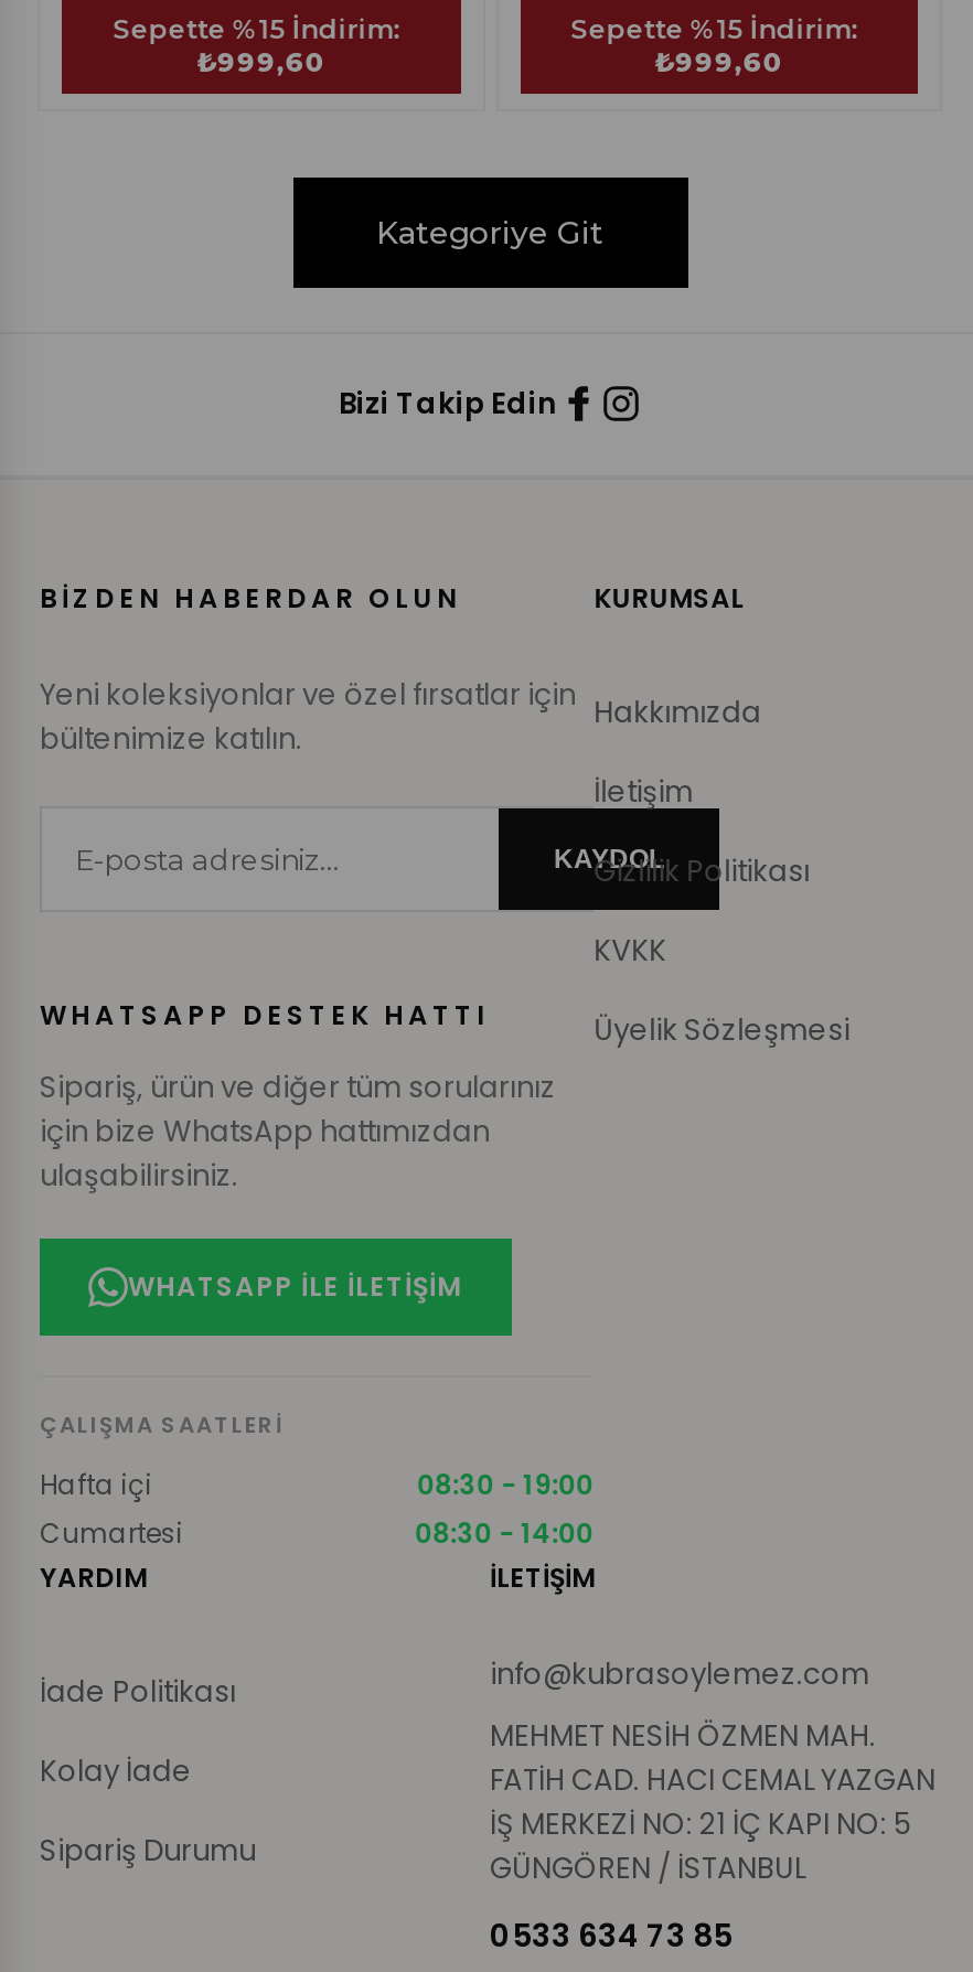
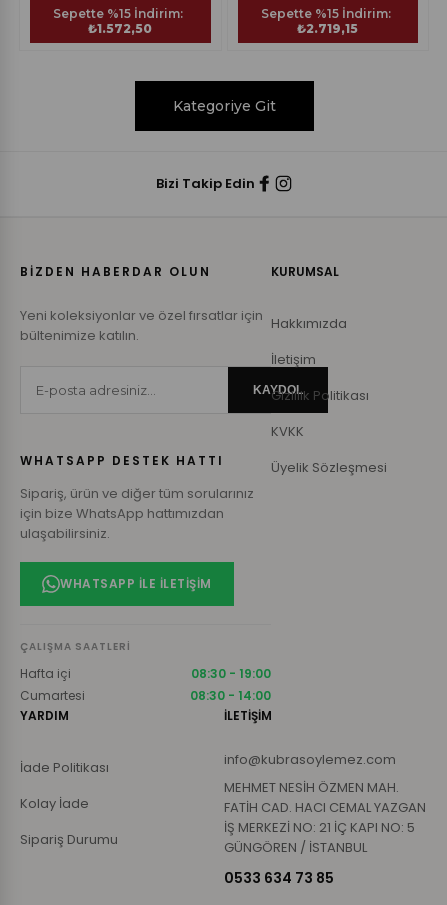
[197,44,325,77] ₺999,60 -> [88,21,152,36] ₺1.572,50
[655,44,783,77] ₺999,60 -> [297,21,358,36] ₺2.719,15

